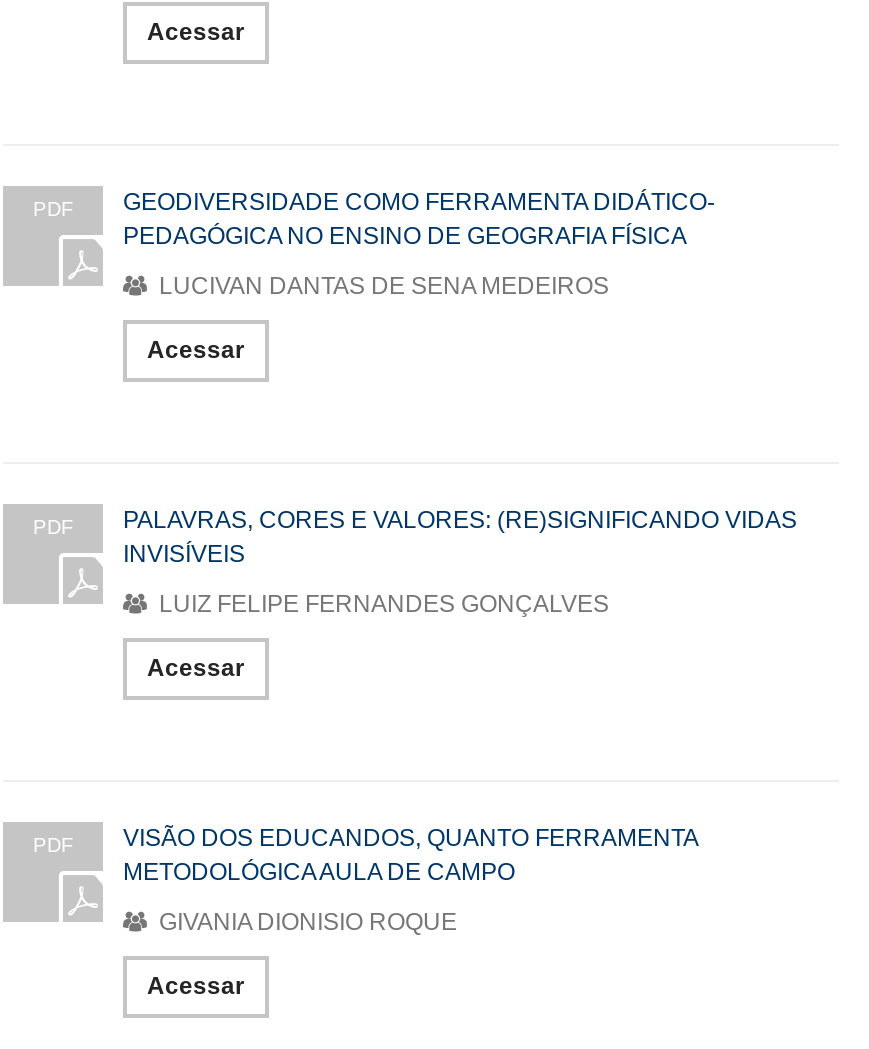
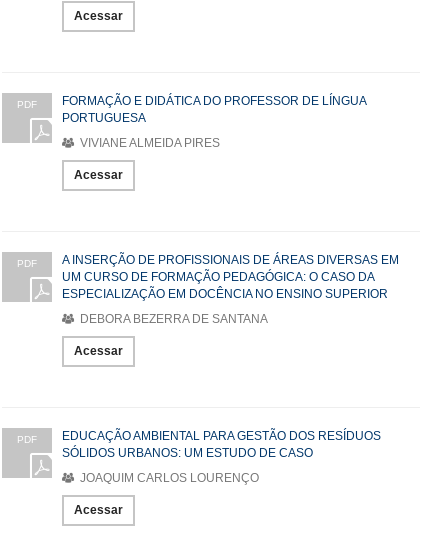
[123,188,715,250] GEODIVERSIDADE COMO FERRAMENTA DIDÁTICO- | PEDAGÓGICA NO ENSINO DE GEOGRAFIA FÍSICA -> [62,94,366,125] FORMAÇÃO E DIDÁTICA DO PROFESSOR DE LÍNGUA | PORTUGUESA
[153,272,609,300] LUCIVAN DANTAS DE SENA MEDEIROS -> [77,136,220,150] VIVIANE ALMEIDA PIRES
[123,506,797,568] PALAVRAS, CORES E VALORES: (RE)SIGNIFICANDO VIDAS | INVISÍVEIS -> [62,253,399,301] A INSERÇÃO DE PROFISSIONAIS DE ÁREAS DIVERSAS EM | UM CURSO DE FORMAÇÃO PEDAGÓGICA: O CASO DA | ESPECIALIZAÇÃO EM DOCÊNCIA NO ENSINO SUPERIOR
[153,590,609,618] LUIZ FELIPE FERNANDES GONÇALVES -> [77,312,268,326] DEBORA BEZERRA DE SANTANA
[123,824,697,886] VISÃO DOS EDUCANDOS, QUANTO FERRAMENTA | METODOLÓGICA AULA DE CAMPO -> [62,429,381,460] EDUCAÇÃO AMBIENTAL PARA GESTÃO DOS RESÍDUOS | SÓLIDOS URBANOS: UM ESTUDO DE CASO
[153,908,457,936] GIVANIA DIONISIO ROQUE -> [77,471,259,485] JOAQUIM CARLOS LOURENÇO

